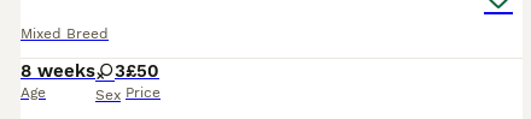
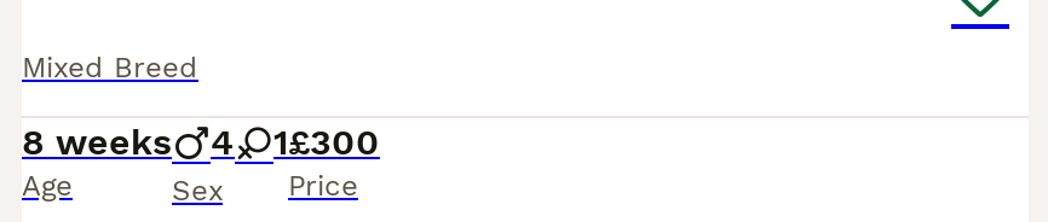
[115,60,126,82] 3 -> [211,121,288,164] 4 | 1
[126,60,159,82] £50 -> [288,121,380,164] £300

